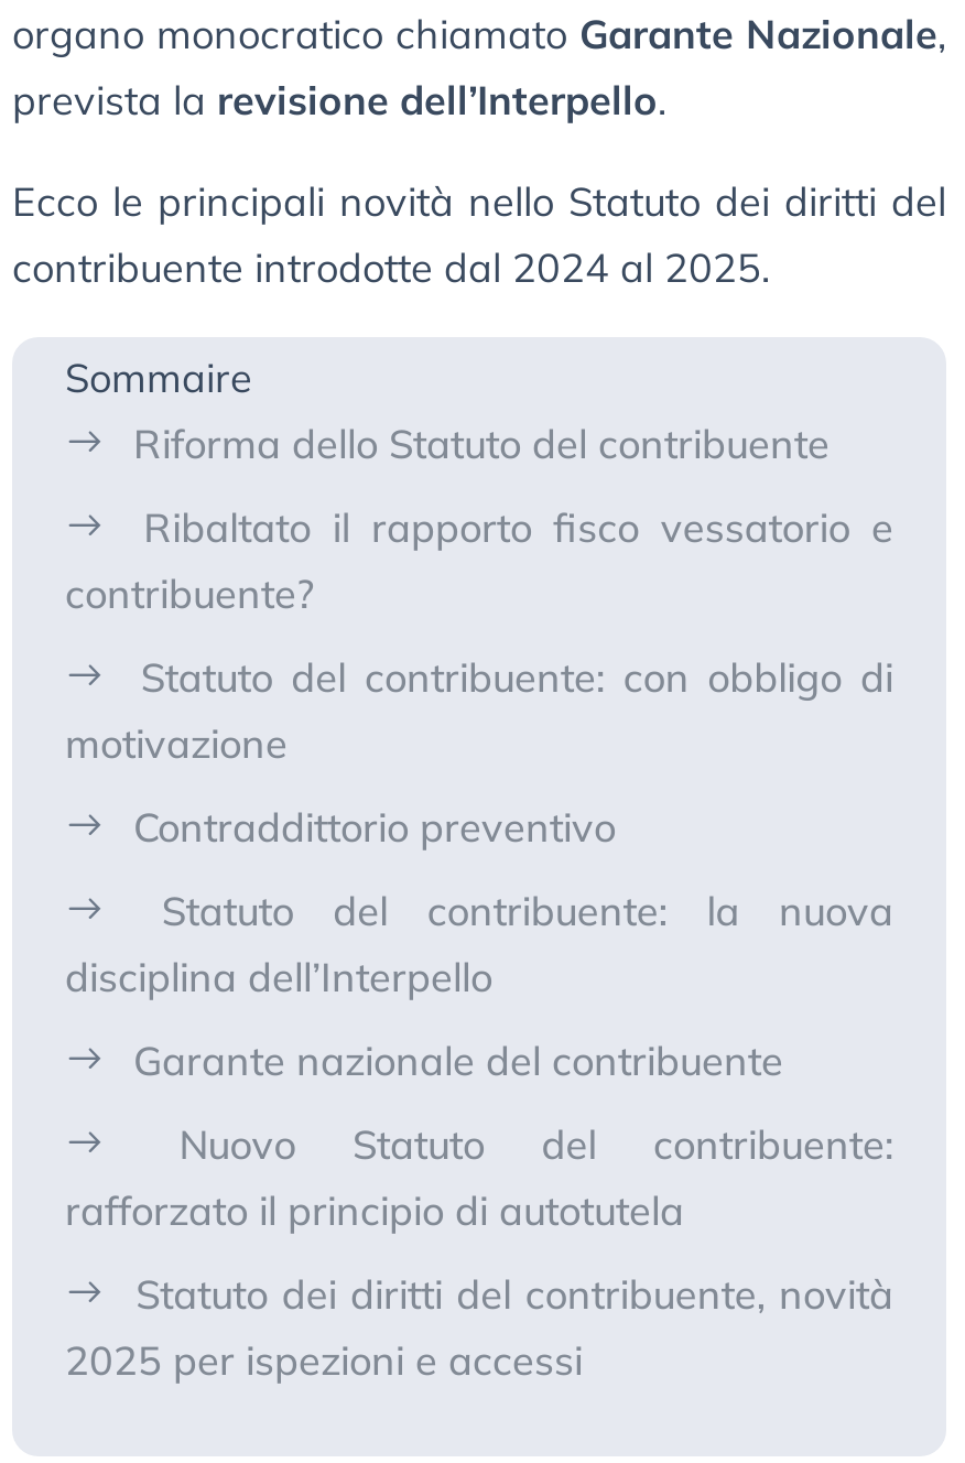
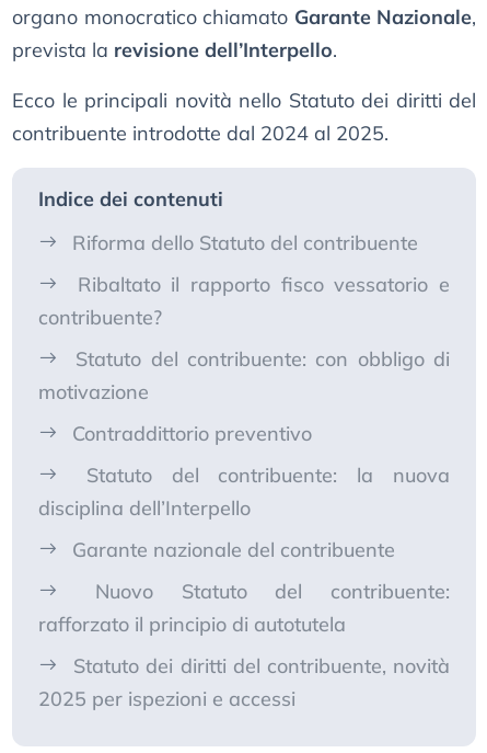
[65,353,252,403] Sommaire -> [38,186,223,212] Indice dei contenuti

